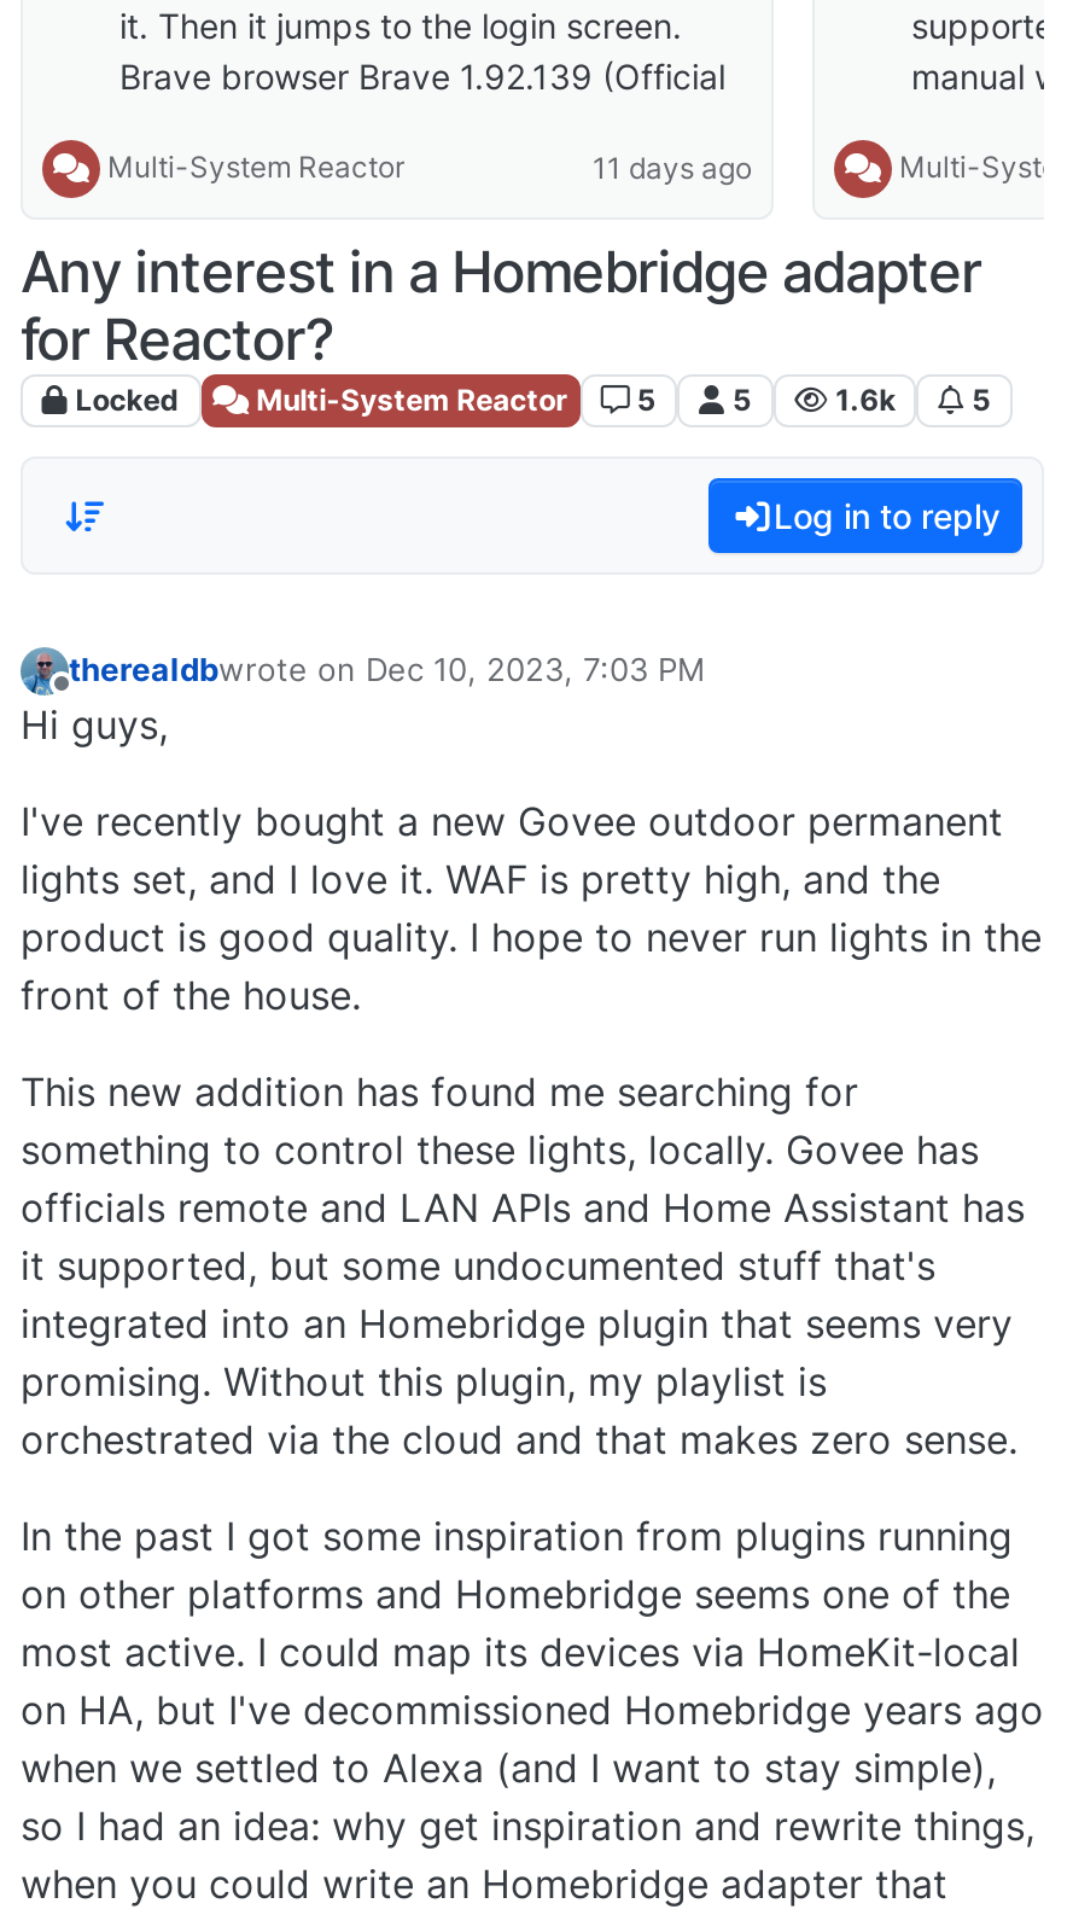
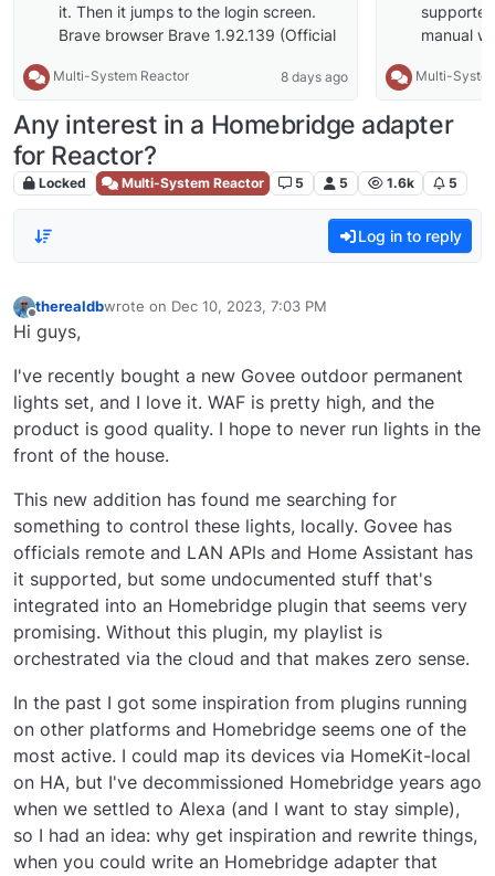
[593,150,752,186] 11 days ago -> [281,68,348,85] 8 days ago

